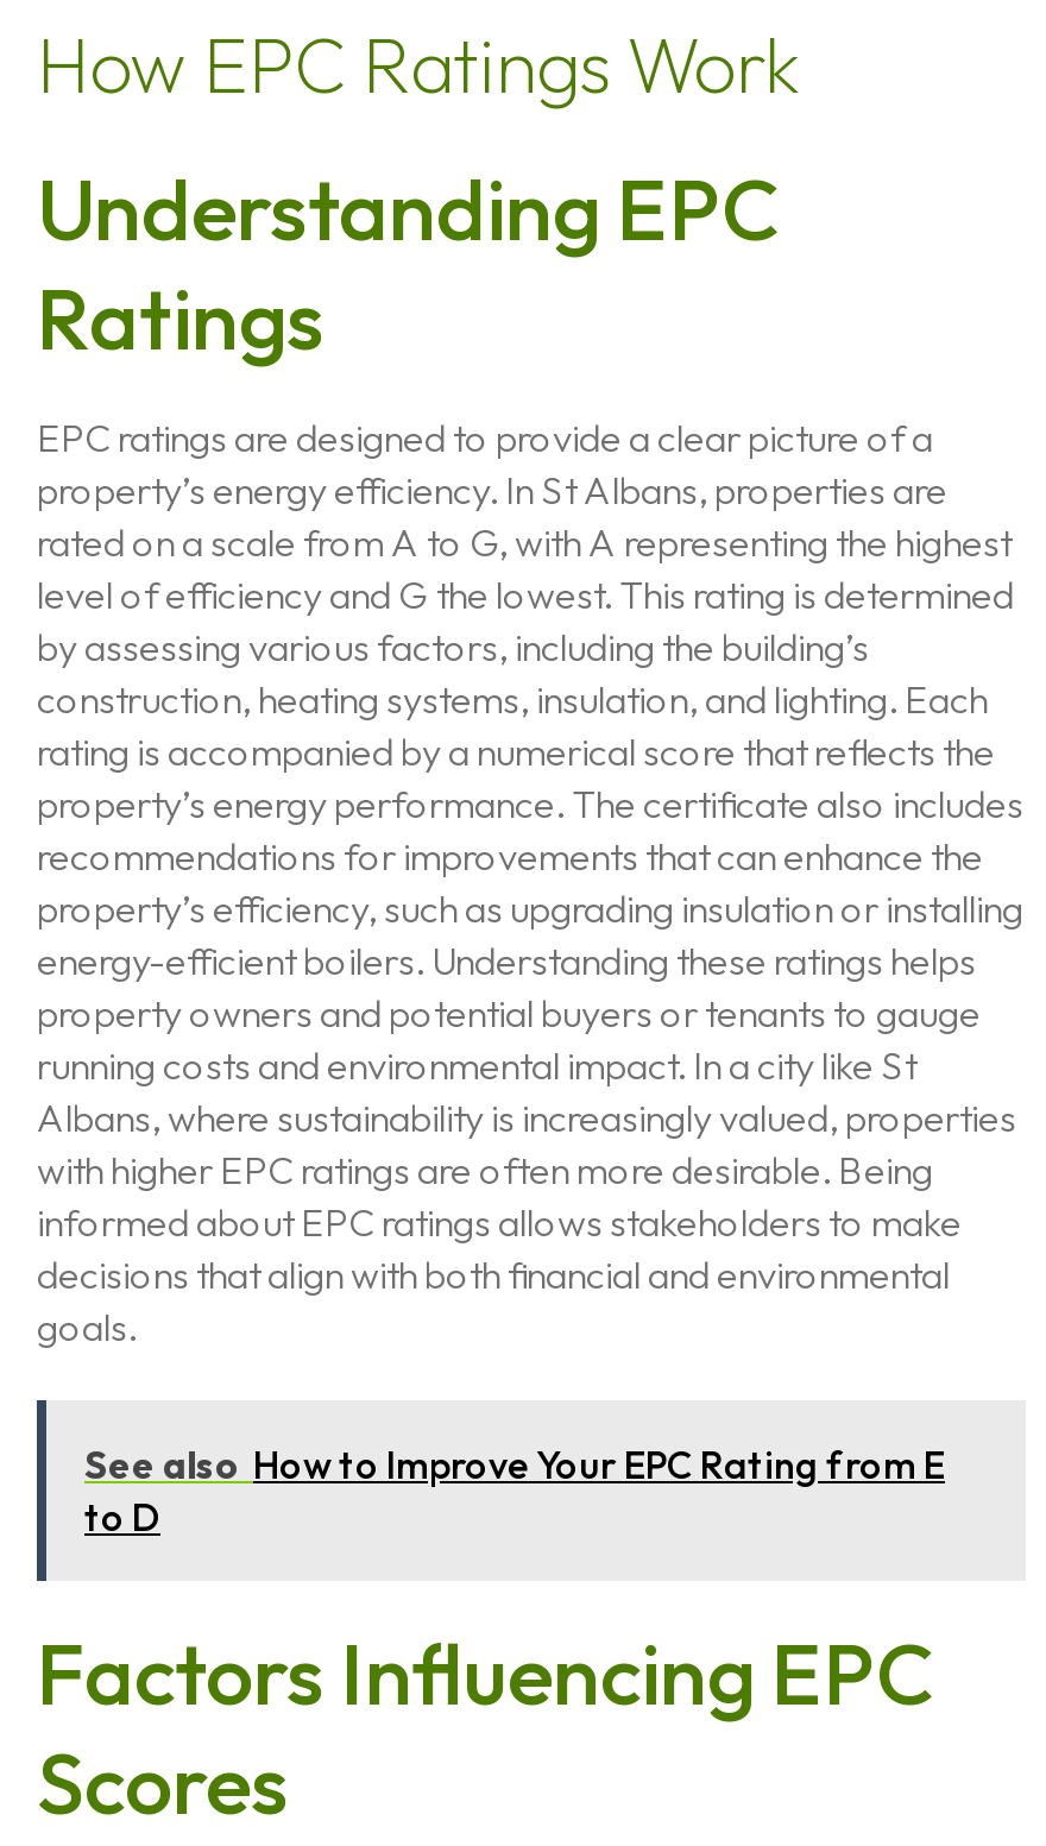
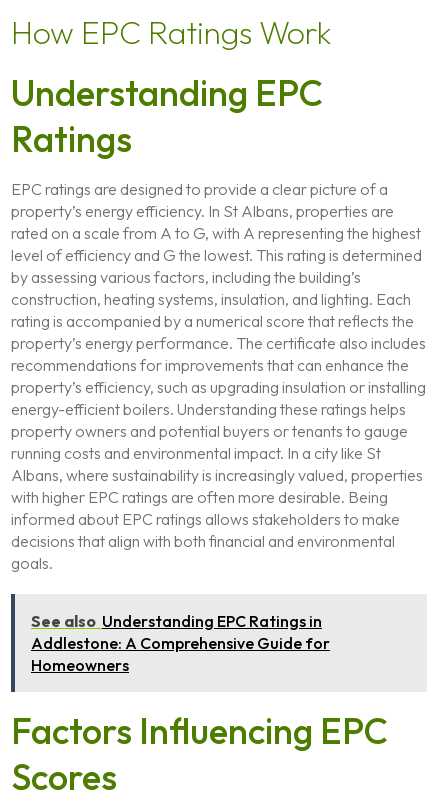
[84,1441,945,1541] See also How to Improve Your EPC Rating from E | to D -> [31,611,330,675] See also Understanding EPC Ratings in | Addlestone: A Comprehensive Guide for | Homeowners

